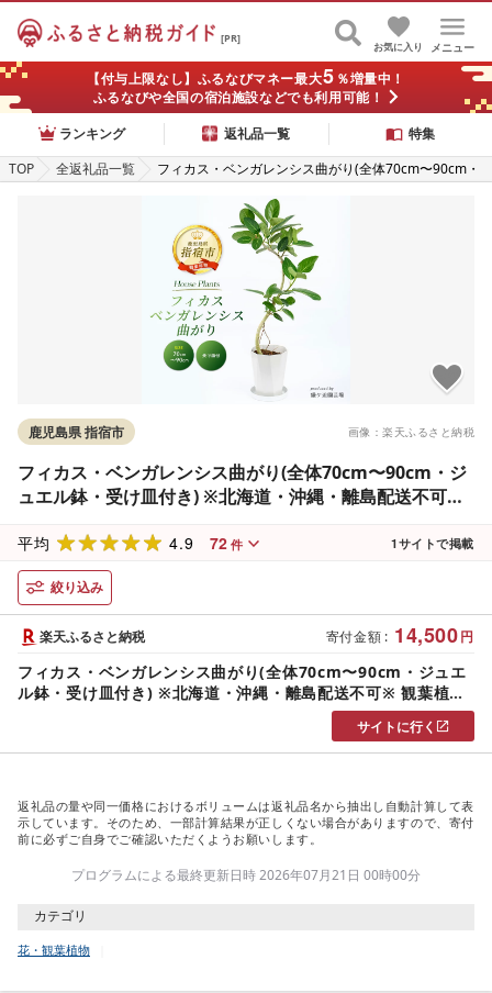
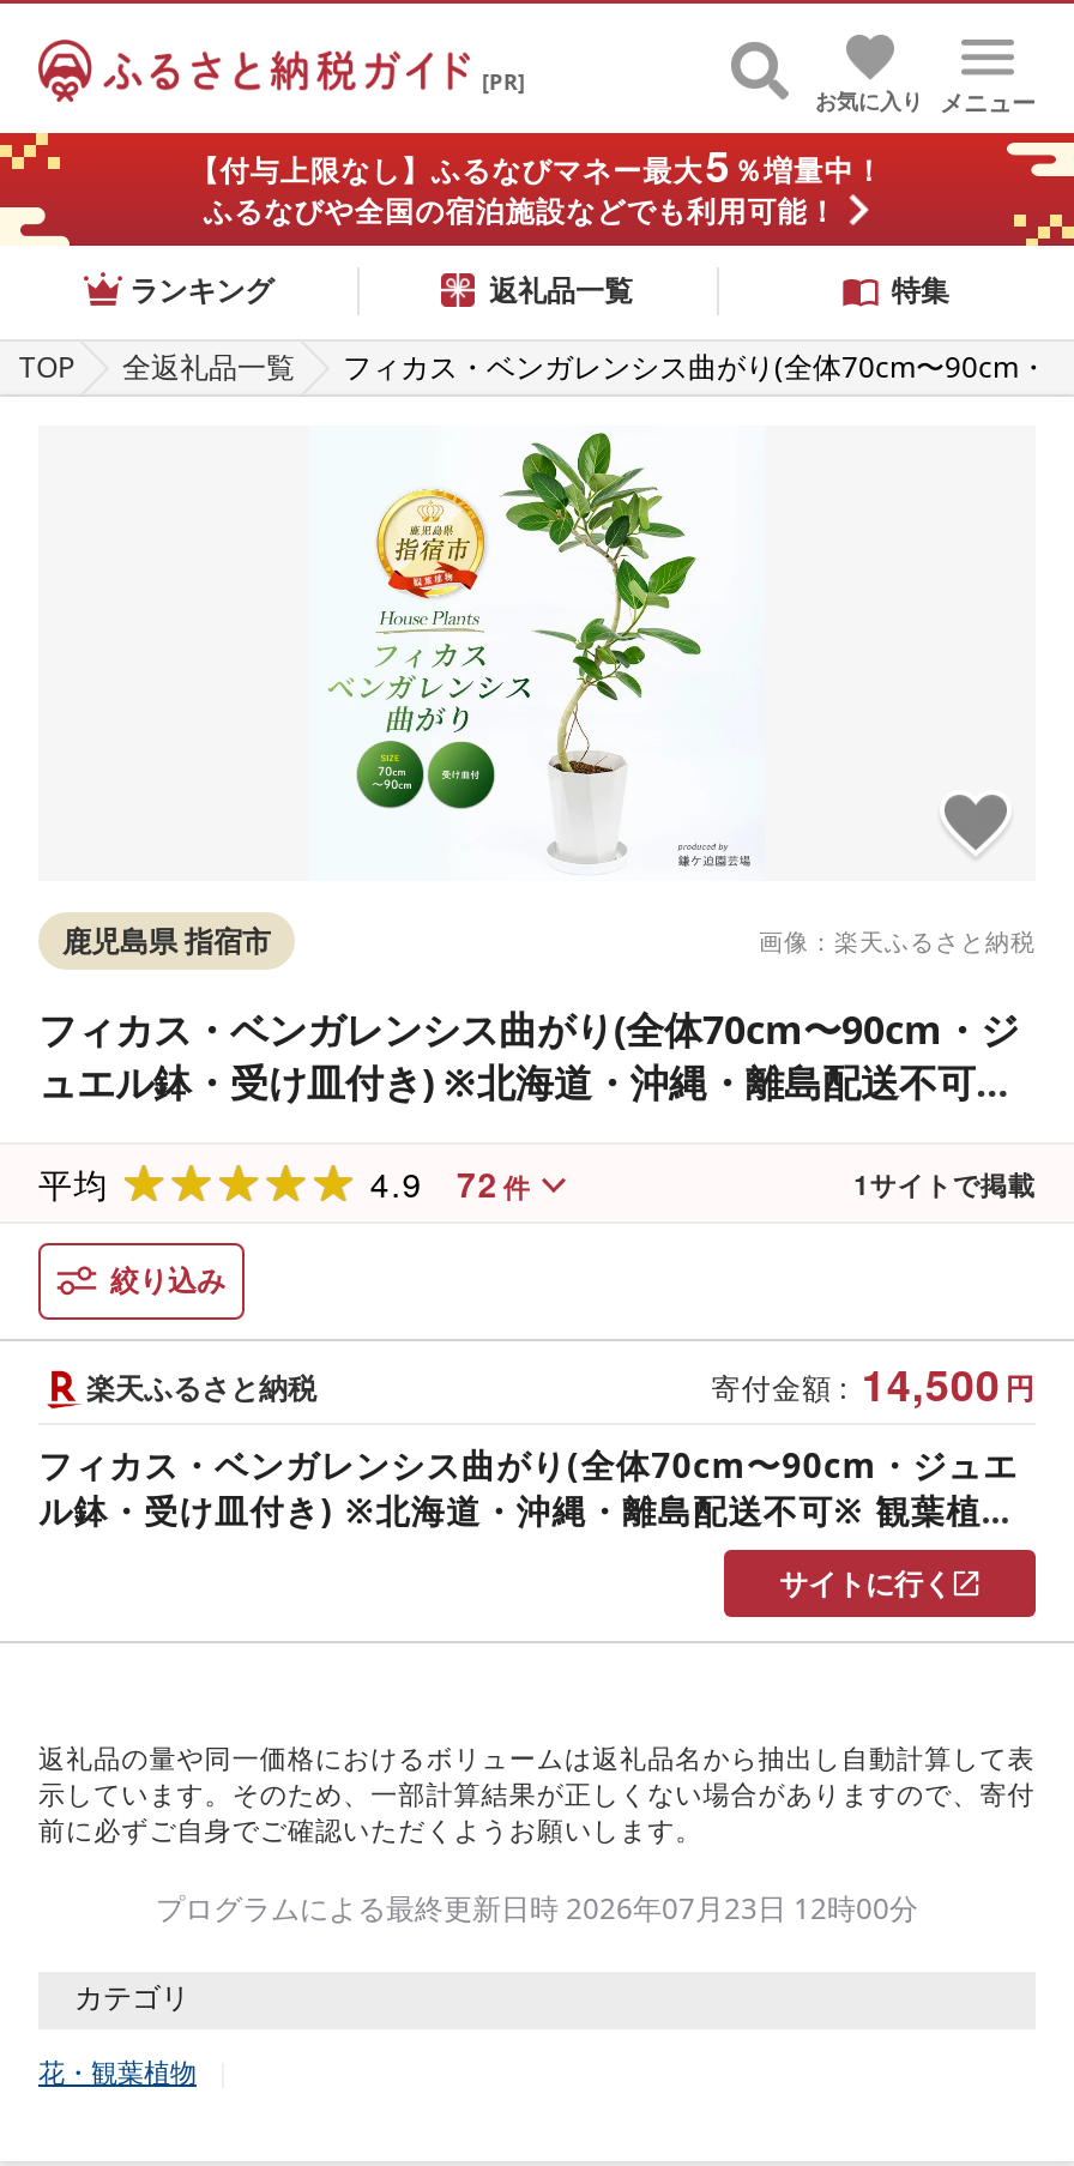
[71,866,421,884] プログラムによる最終更新日時 2026年07月21日 00時00分 -> [156,1888,918,1929] プログラムによる最終更新日時 2026年07月23日 12時00分

